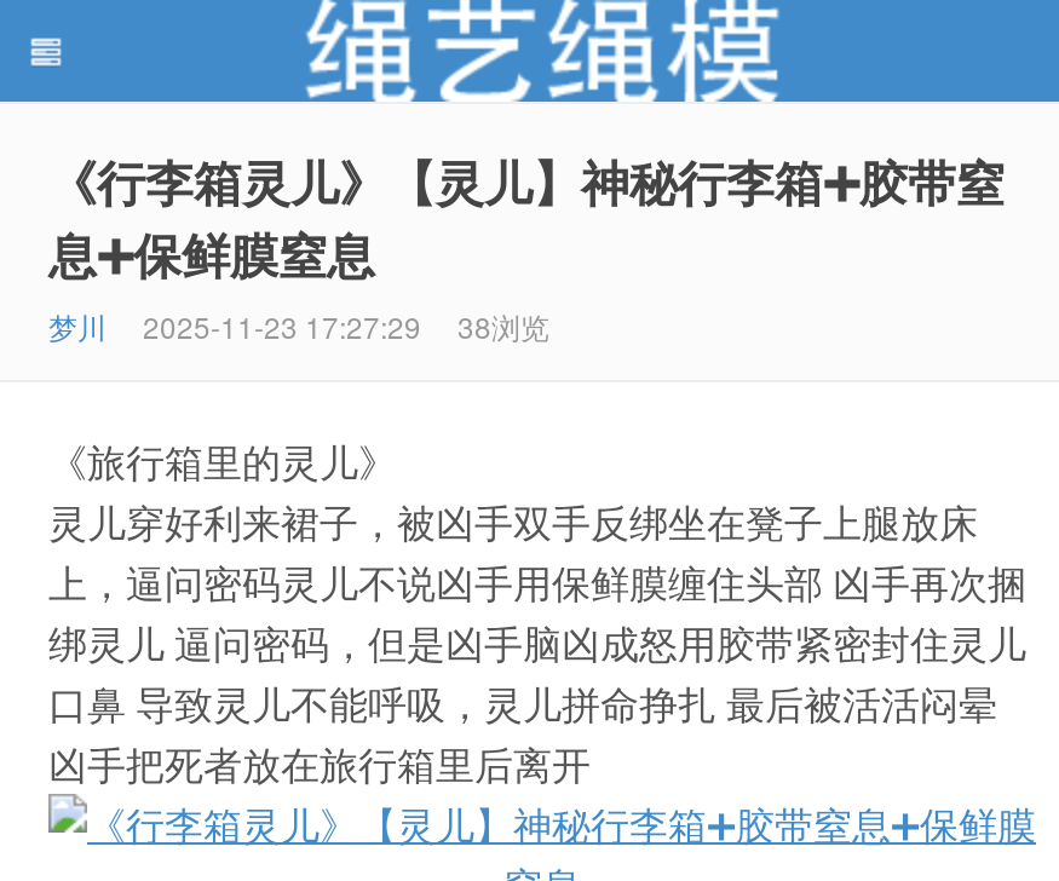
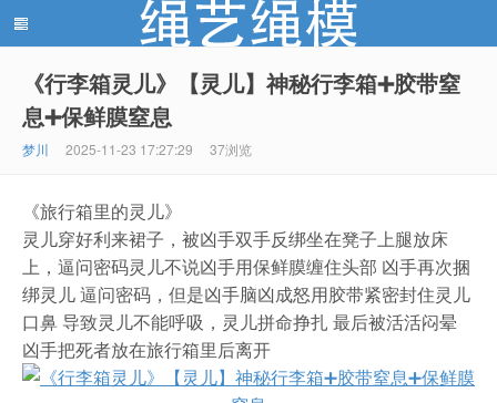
[48,305,549,346] 梦川 2025-11-23 17:27:29 38浏览 -> [22,139,252,158] 梦川 2025-11-23 17:27:29 37浏览

